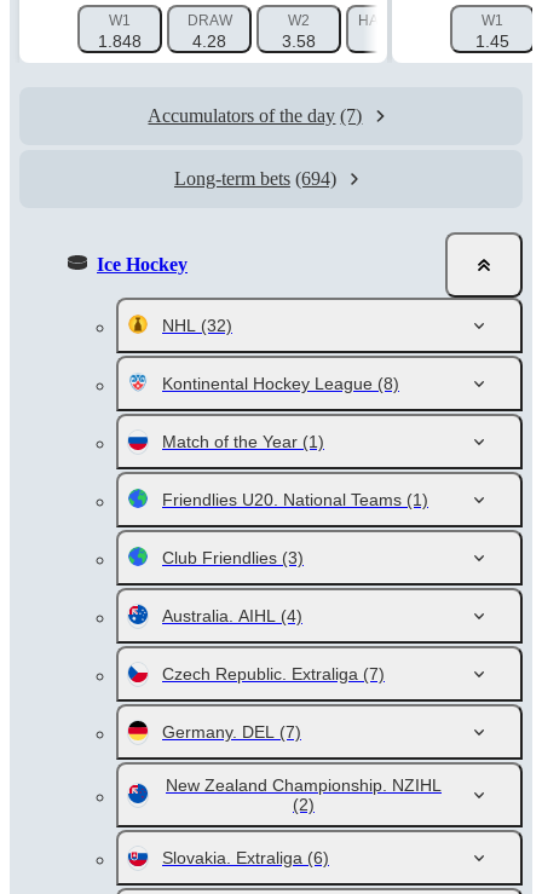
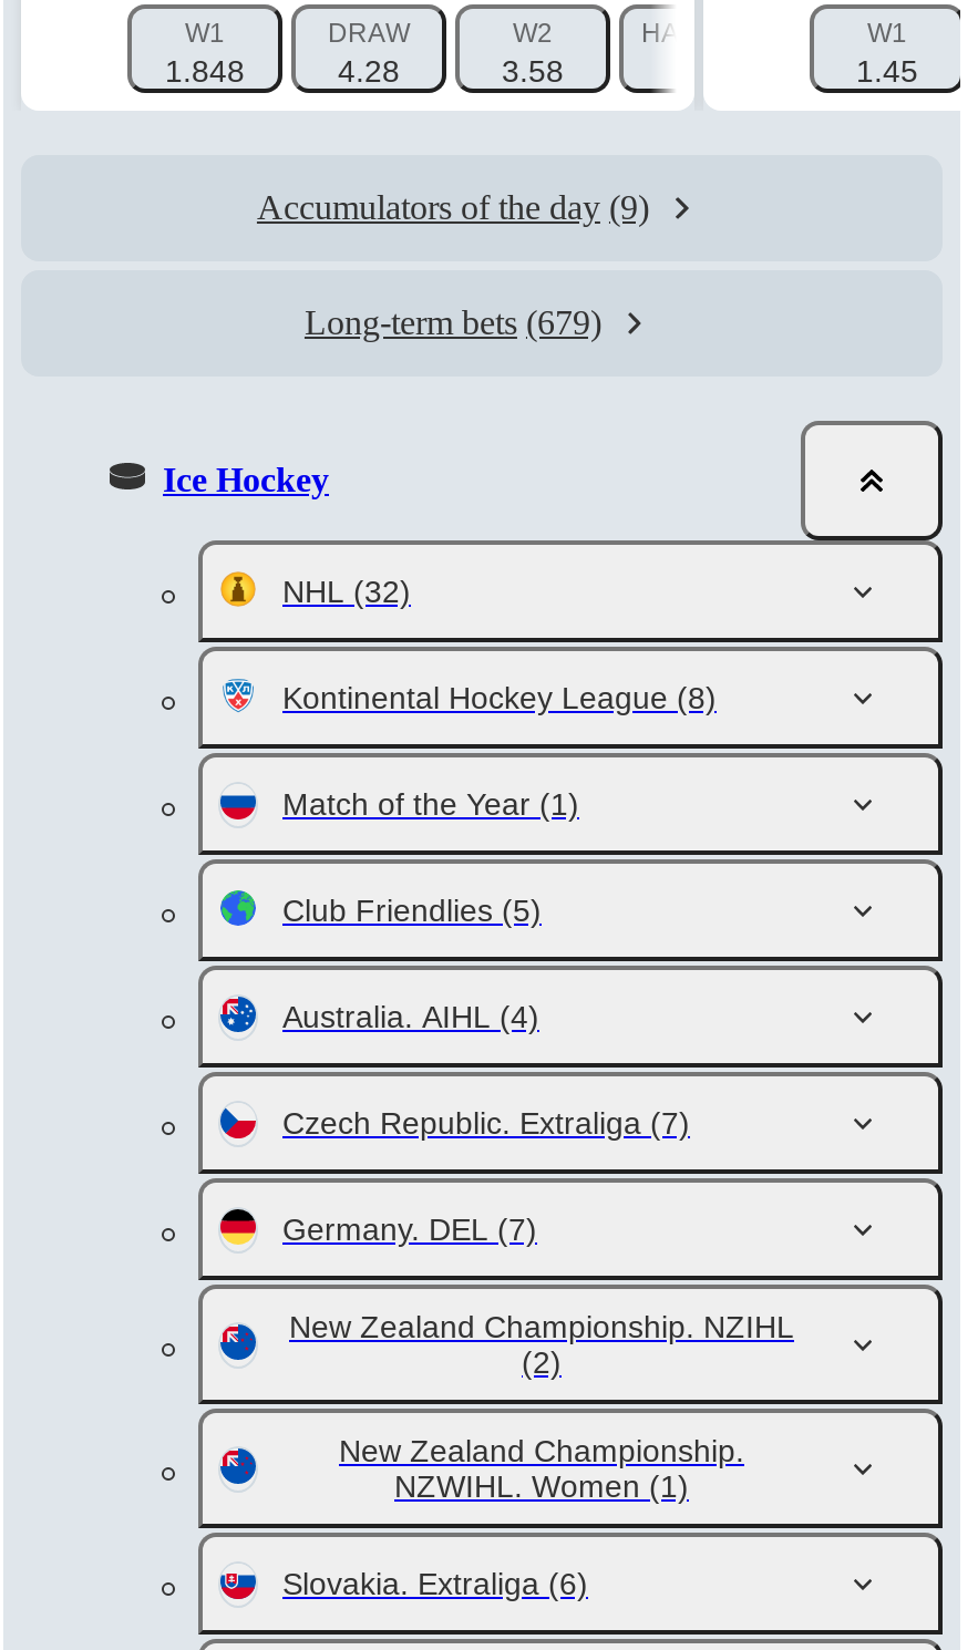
[148,105,362,126] Accumulators of the day (7) -> [257,188,649,226] Accumulators of the day (9)
[174,168,336,189] Long-term bets (694) -> [305,303,601,341] Long-term bets (679)
[162,490,428,567] Friendlies U20. National Teams (1) | Club Friendlies (3) -> [282,893,542,928] Club Friendlies (5)
moved [162,606,442,814] -> [282,999,794,1380]: Australia. AIHL (4) | Czech Republic. Extraliga (7) | Germany. DEL (7) | New Zealand Championship. NZIHL | (2)
none -> [339,1433,744,1504] New Zealand Championship. | NZWIHL. Women (1)

